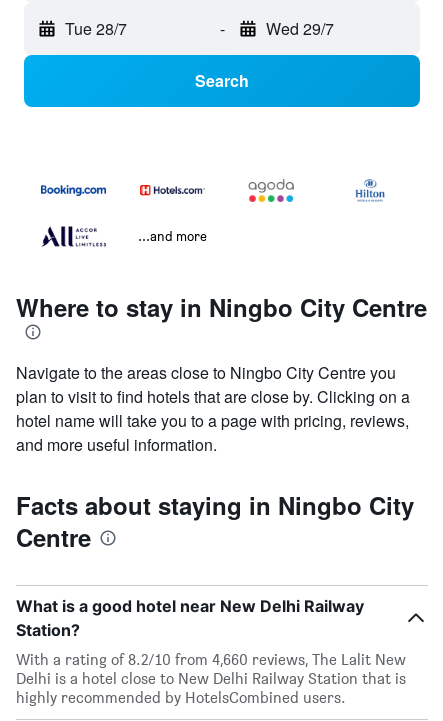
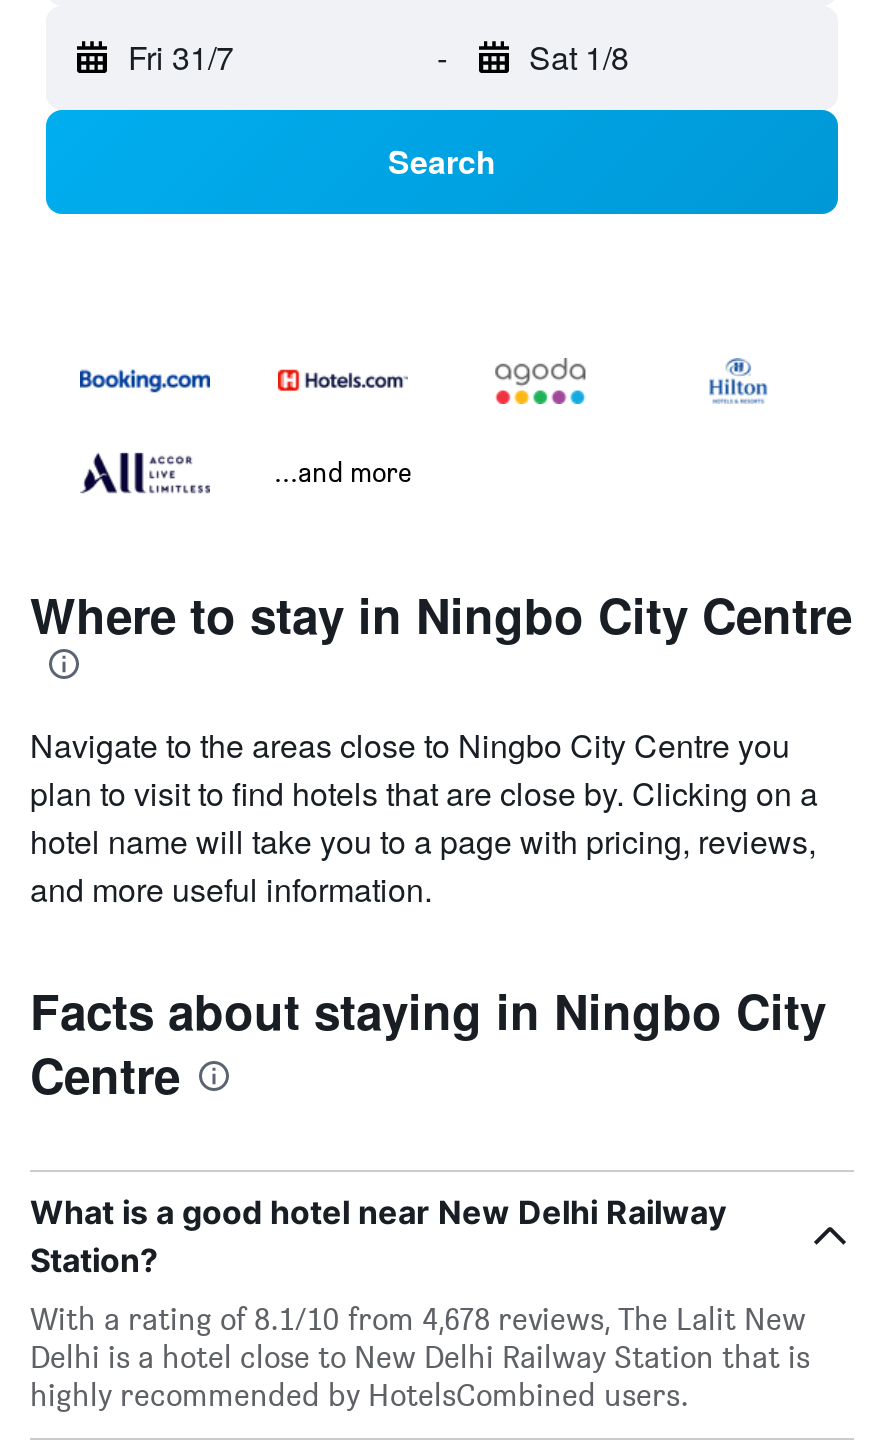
[65,17,127,40] Tue 28/7 -> [128,34,234,80] Fri 31/7
[265,17,333,40] Wed 29/7 -> [529,34,629,80] Sat 1/8
[16,650,406,669] With a rating of 8.2/10 from 4,660 reviews, The Lalit New -> [30,1300,806,1338] With a rating of 8.1/10 from 4,678 reviews, The Lalit New

